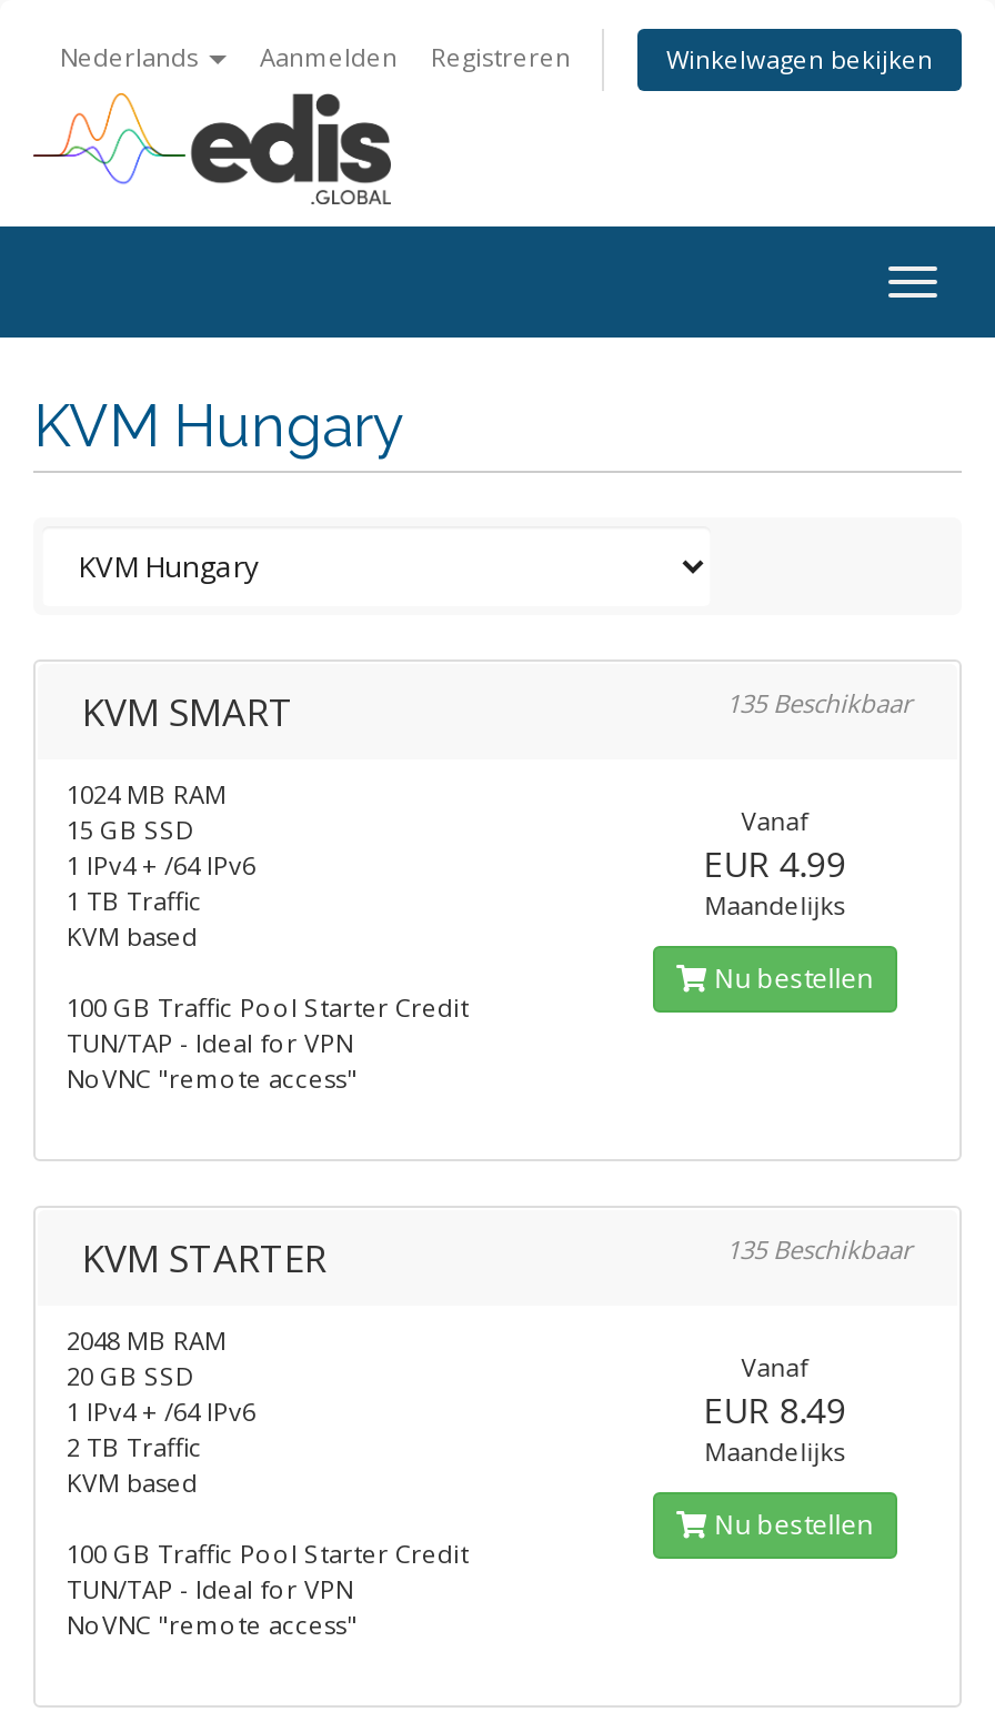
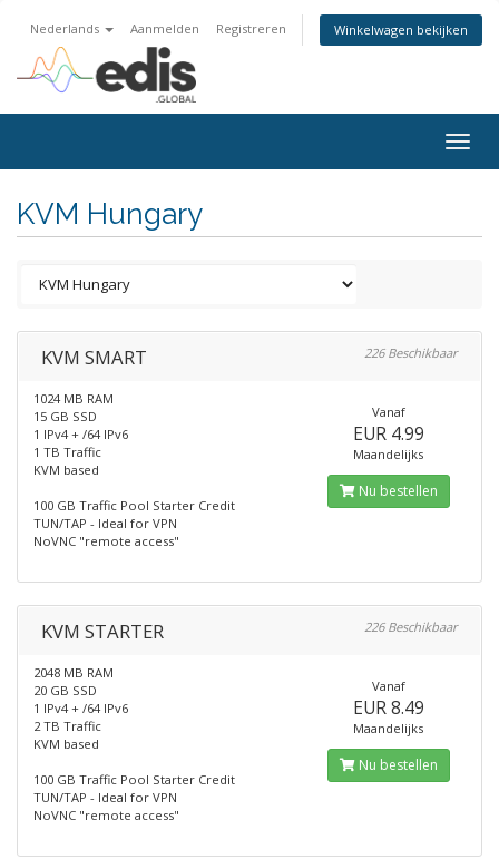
[726,686,913,719] 135 Beschikbaar -> [364,344,458,361] 226 Beschikbaar
[726,1232,913,1266] 135 Beschikbaar -> [364,618,458,635] 226 Beschikbaar

